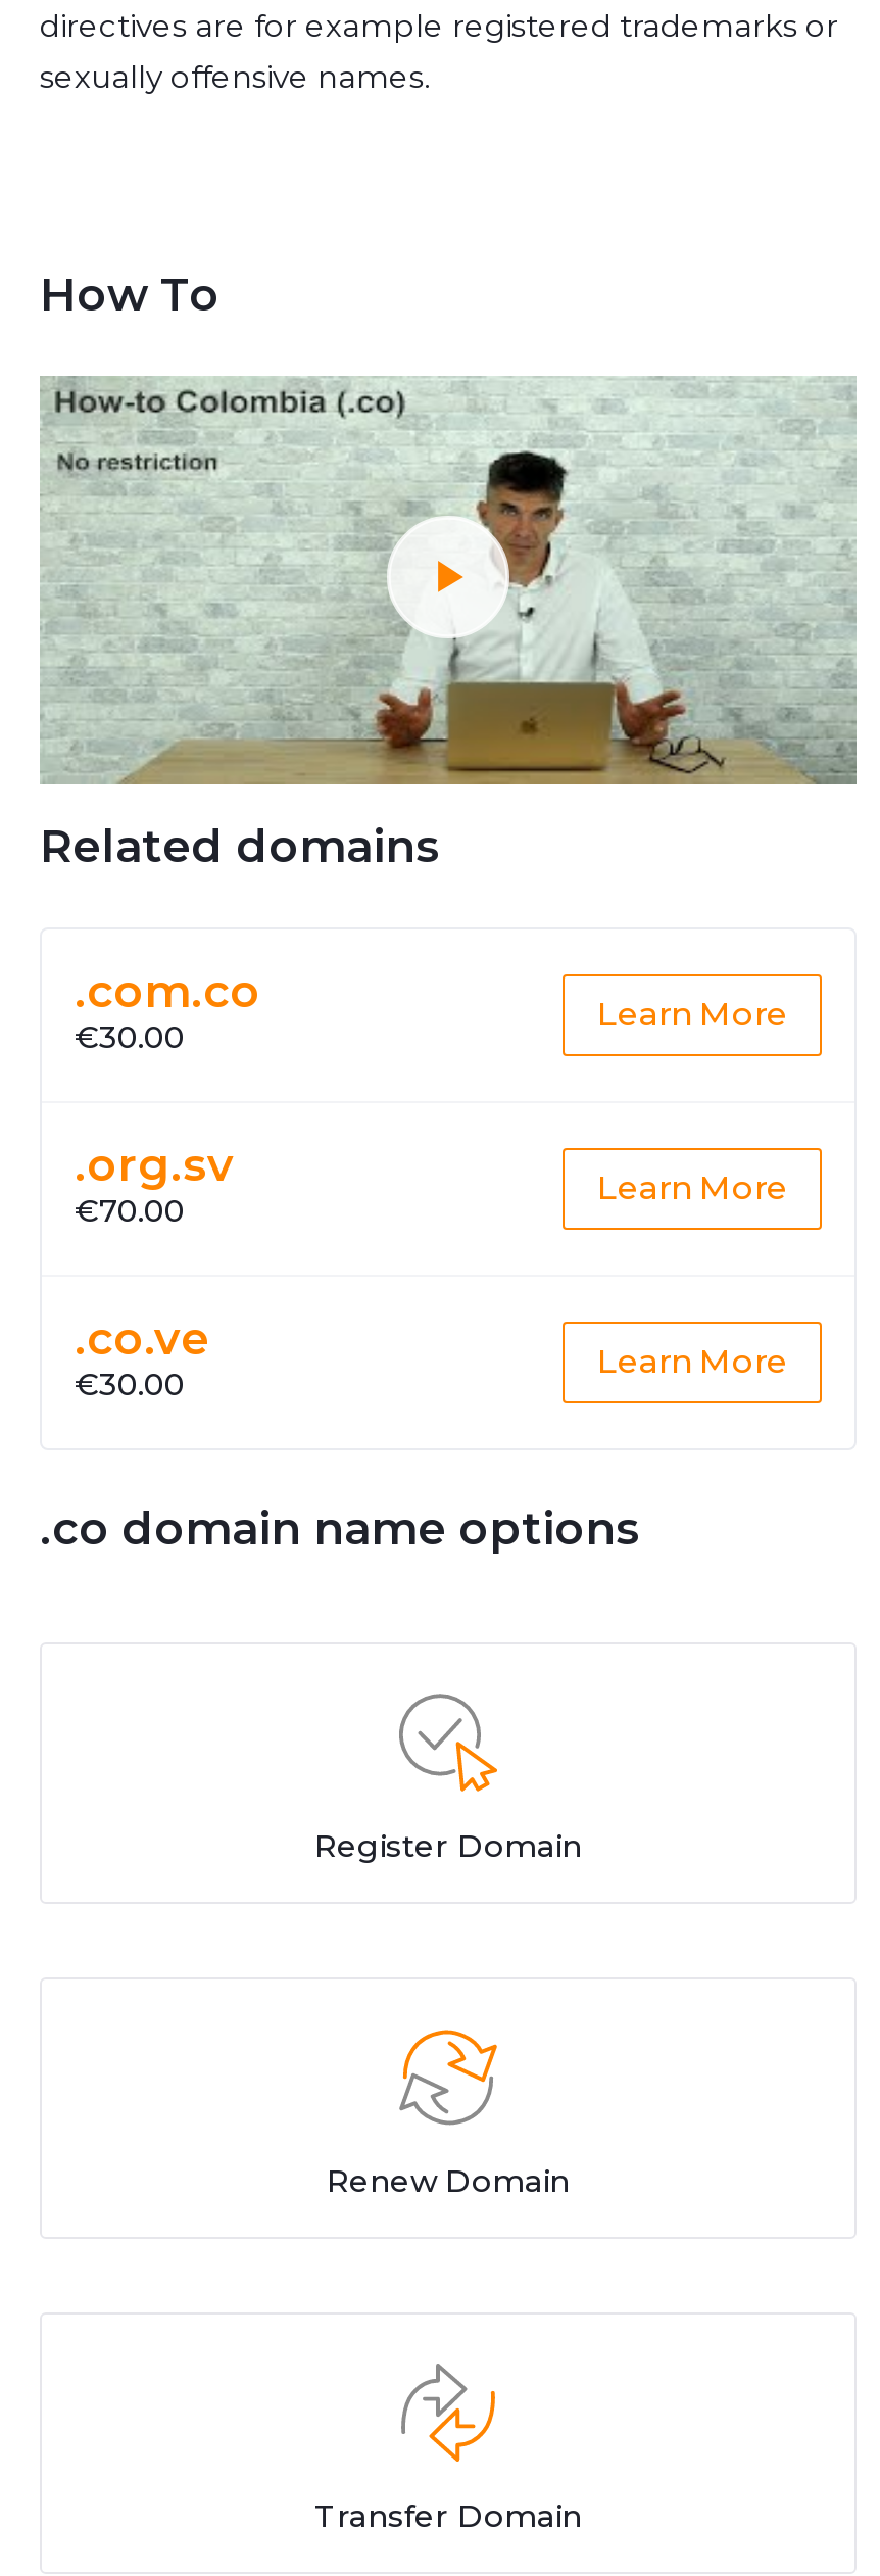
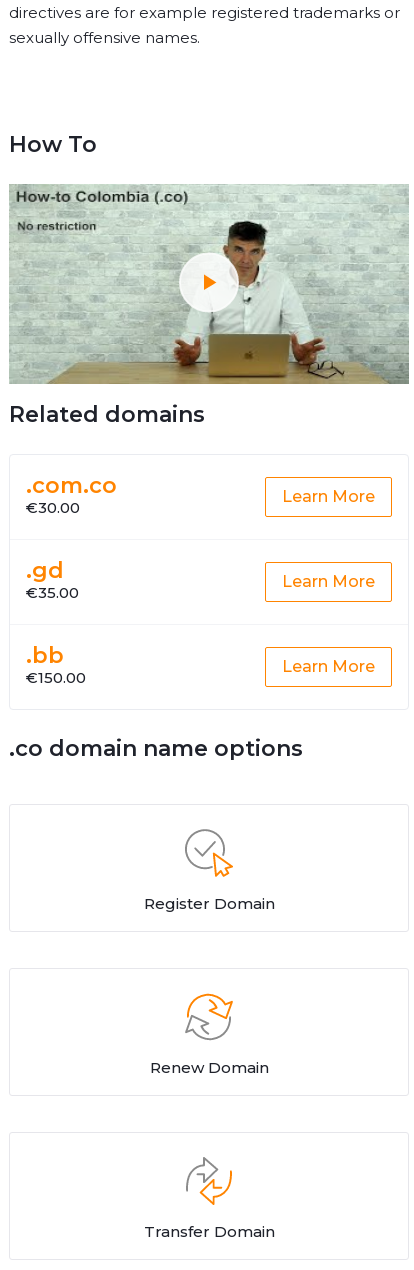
[75,1138,234,1230] .org.sv | €70.00 -> [26,557,79,602] .gd | €35.00
[75,1311,209,1403] .co.ve | €30.00 -> [26,642,86,687] .bb | €150.00

